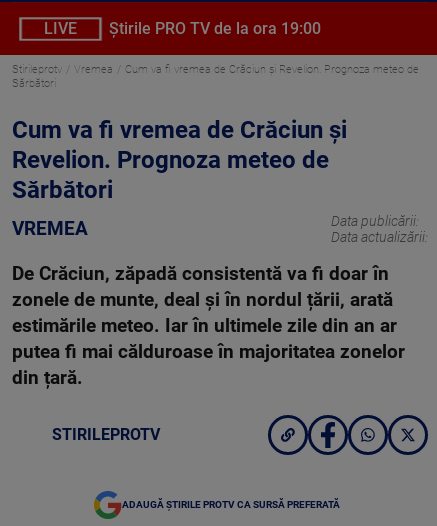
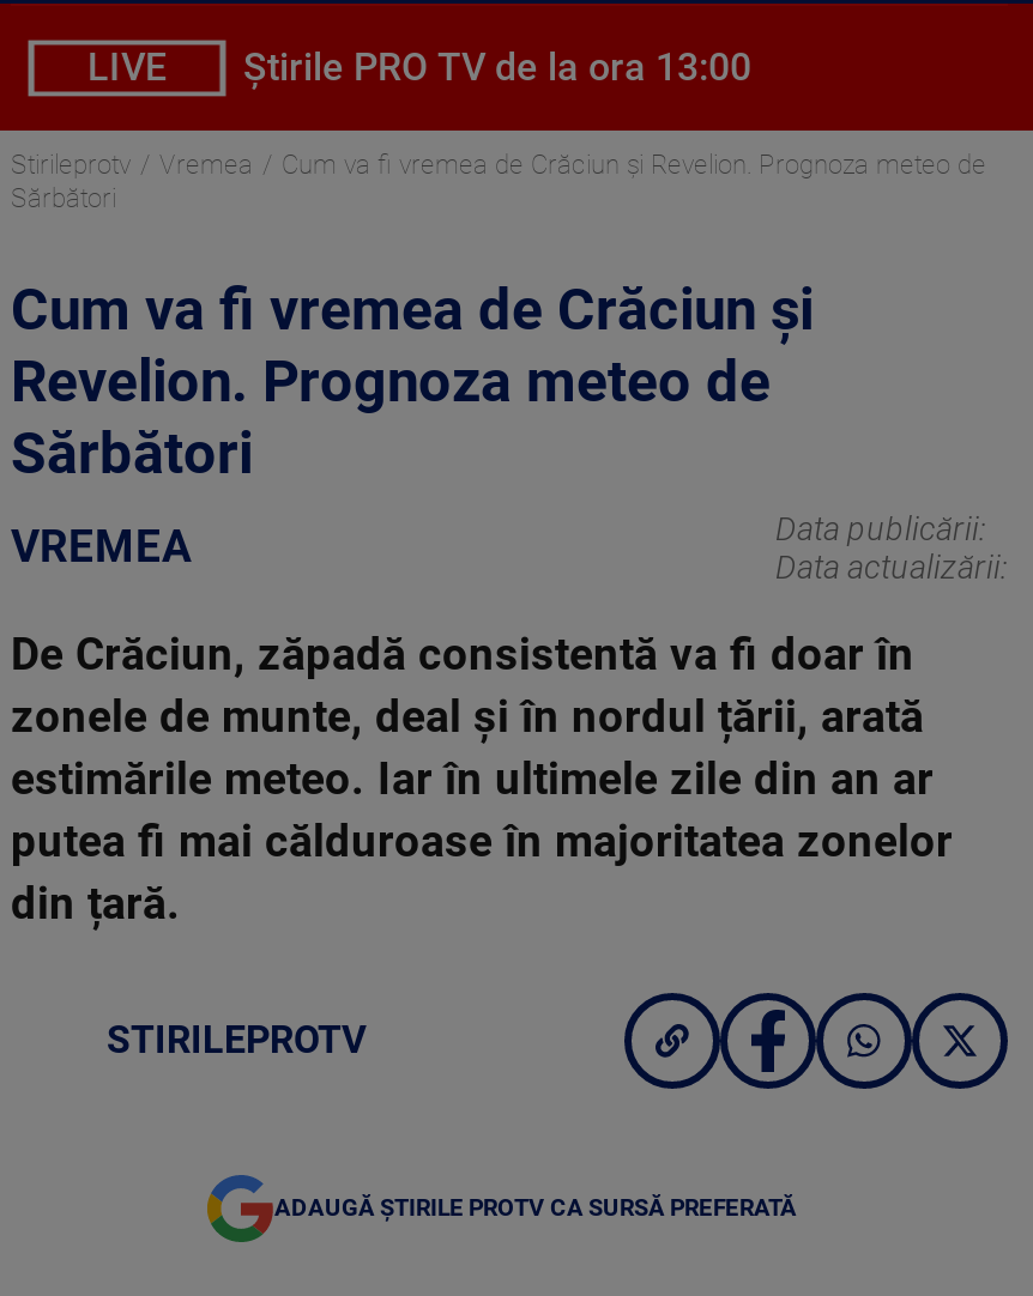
[109,19,321,38] Știrile PRO TV de la ora 19:00 -> [243,44,751,90] Știrile PRO TV de la ora 13:00

